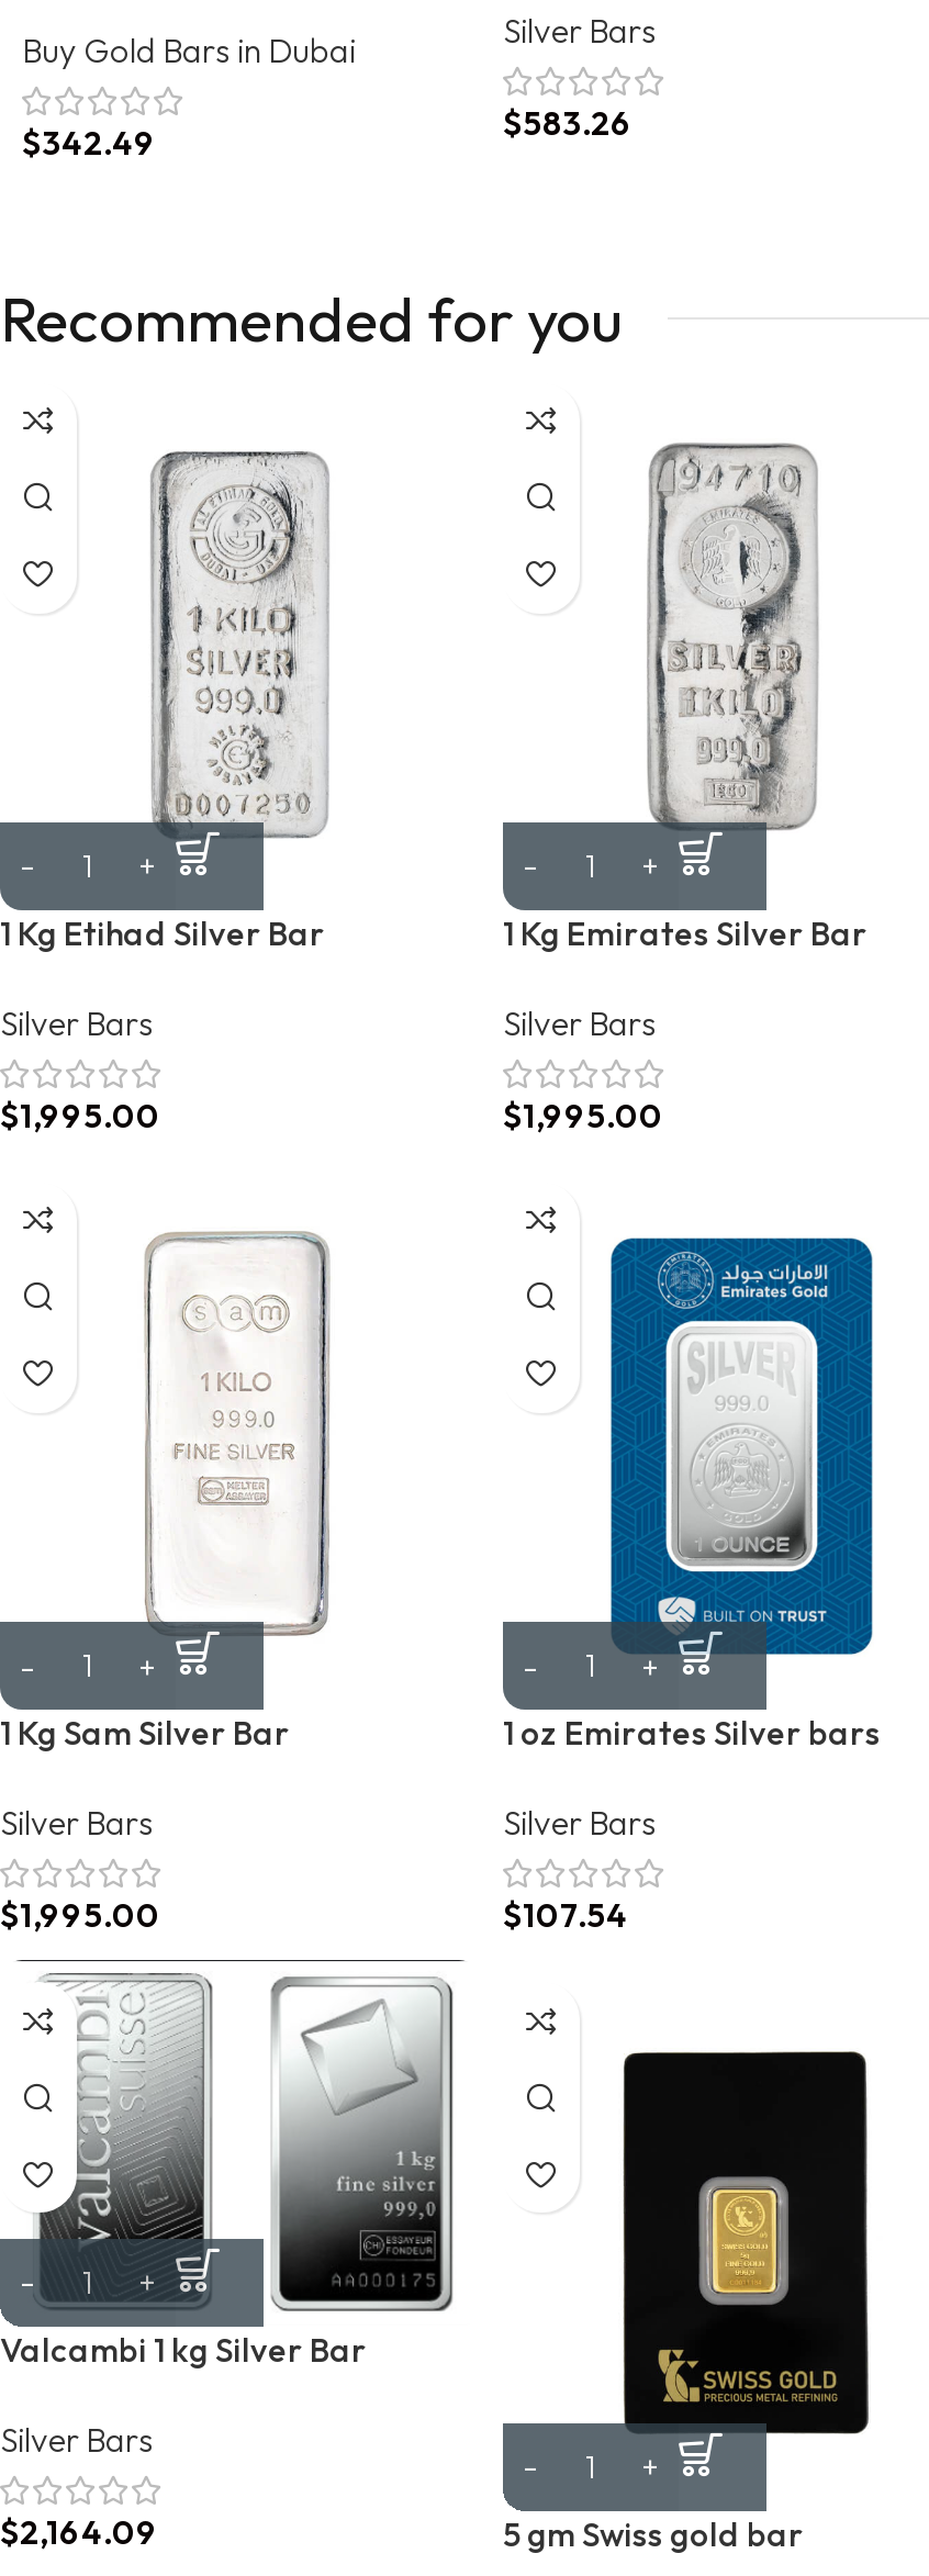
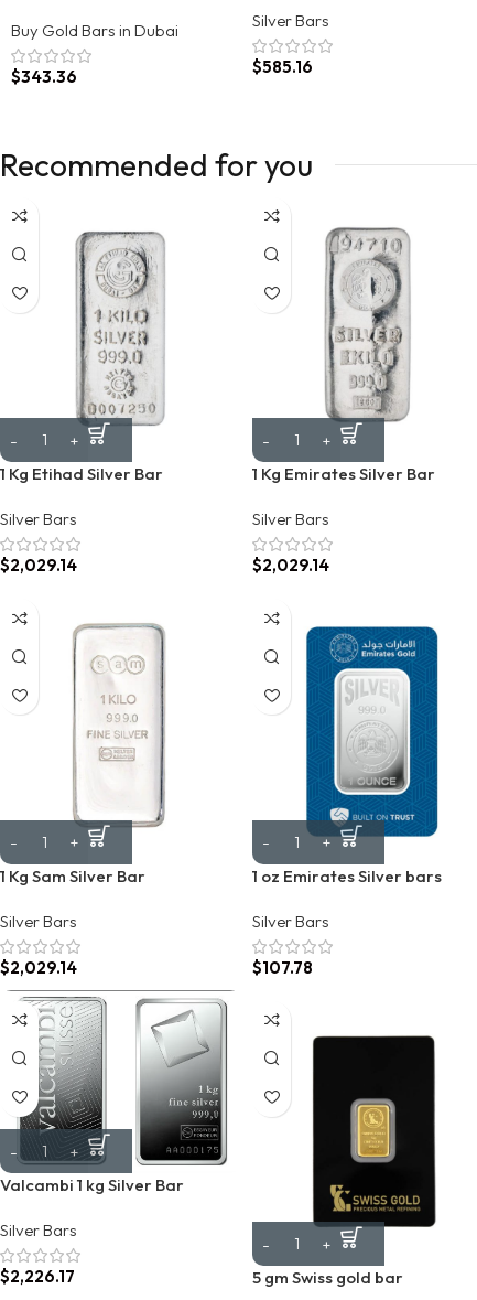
[503,102,633,144] $583.26 -> [252,56,313,77] $585.16
[22,121,156,163] $342.49 -> [11,66,77,87] $343.36
[0,1095,160,1137] $1,995.00 -> [0,555,77,576] $2,029.14
[503,1095,663,1137] $1,995.00 -> [252,555,329,576] $2,029.14
[0,1895,160,1937] $1,995.00 -> [0,957,77,978] $2,029.14
[503,1895,628,1937] $107.54 -> [252,957,313,978] $107.78
[0,2511,158,2553] $2,164.09 -> [0,1266,75,1287] $2,226.17

